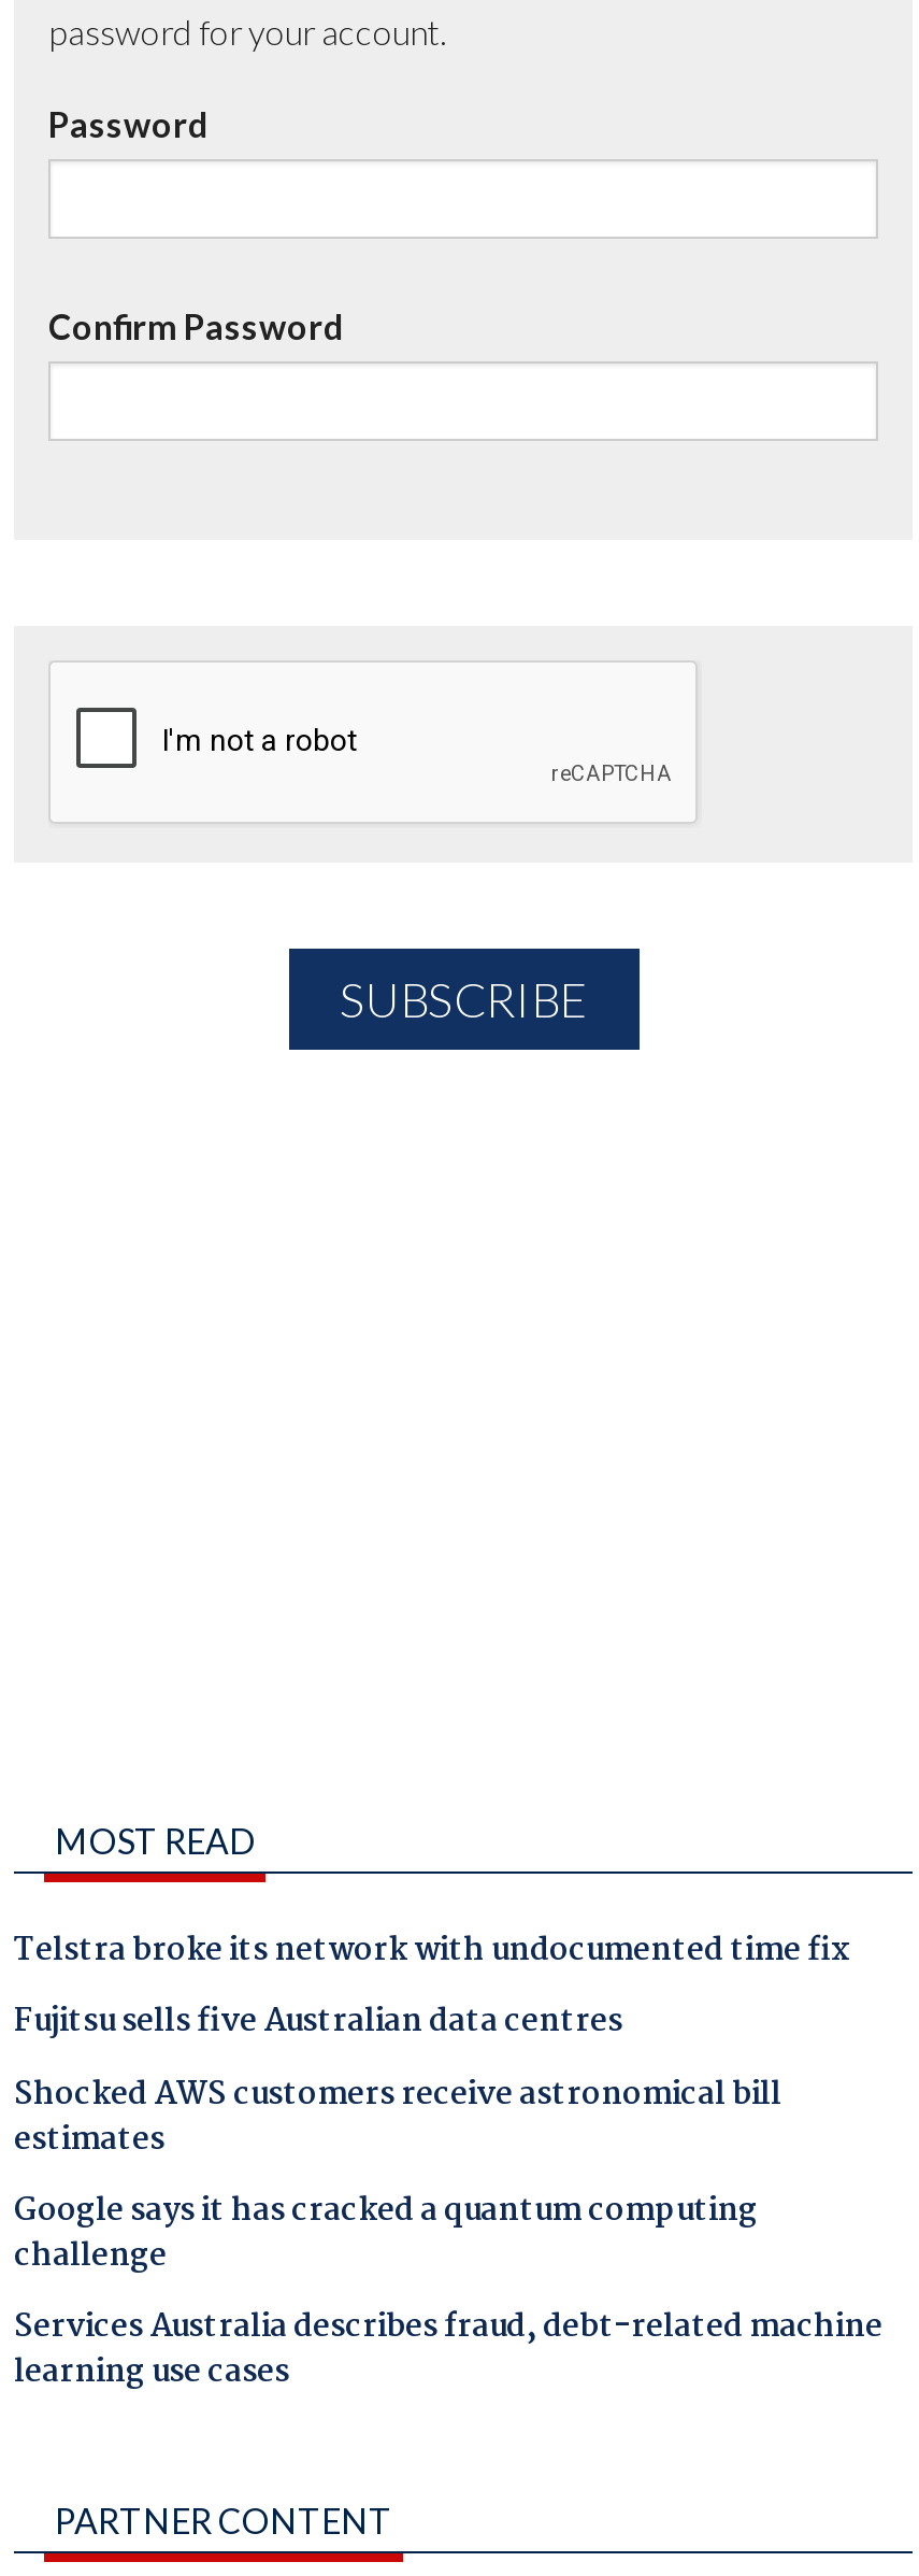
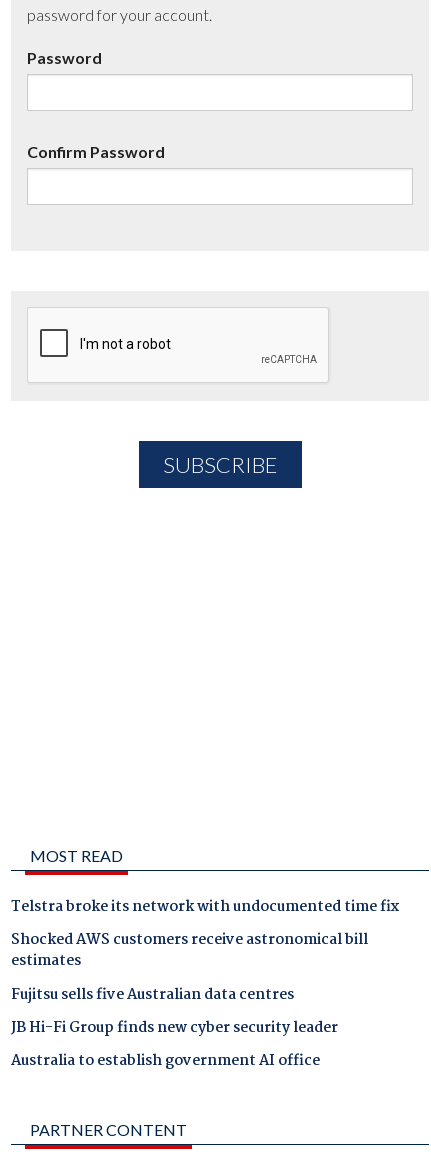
moved [14,1997,622,2049] -> [11,983,294,1007]: Fujitsu sells five Australian data centres
[14,2185,882,2399] Google says it has cracked a quantum computing | challenge | Services Australia describes fraud, debt-related machine | learning use cases -> [11,1016,338,1073] JB Hi-Fi Group finds new cyber security leader | Australia to establish government AI office

